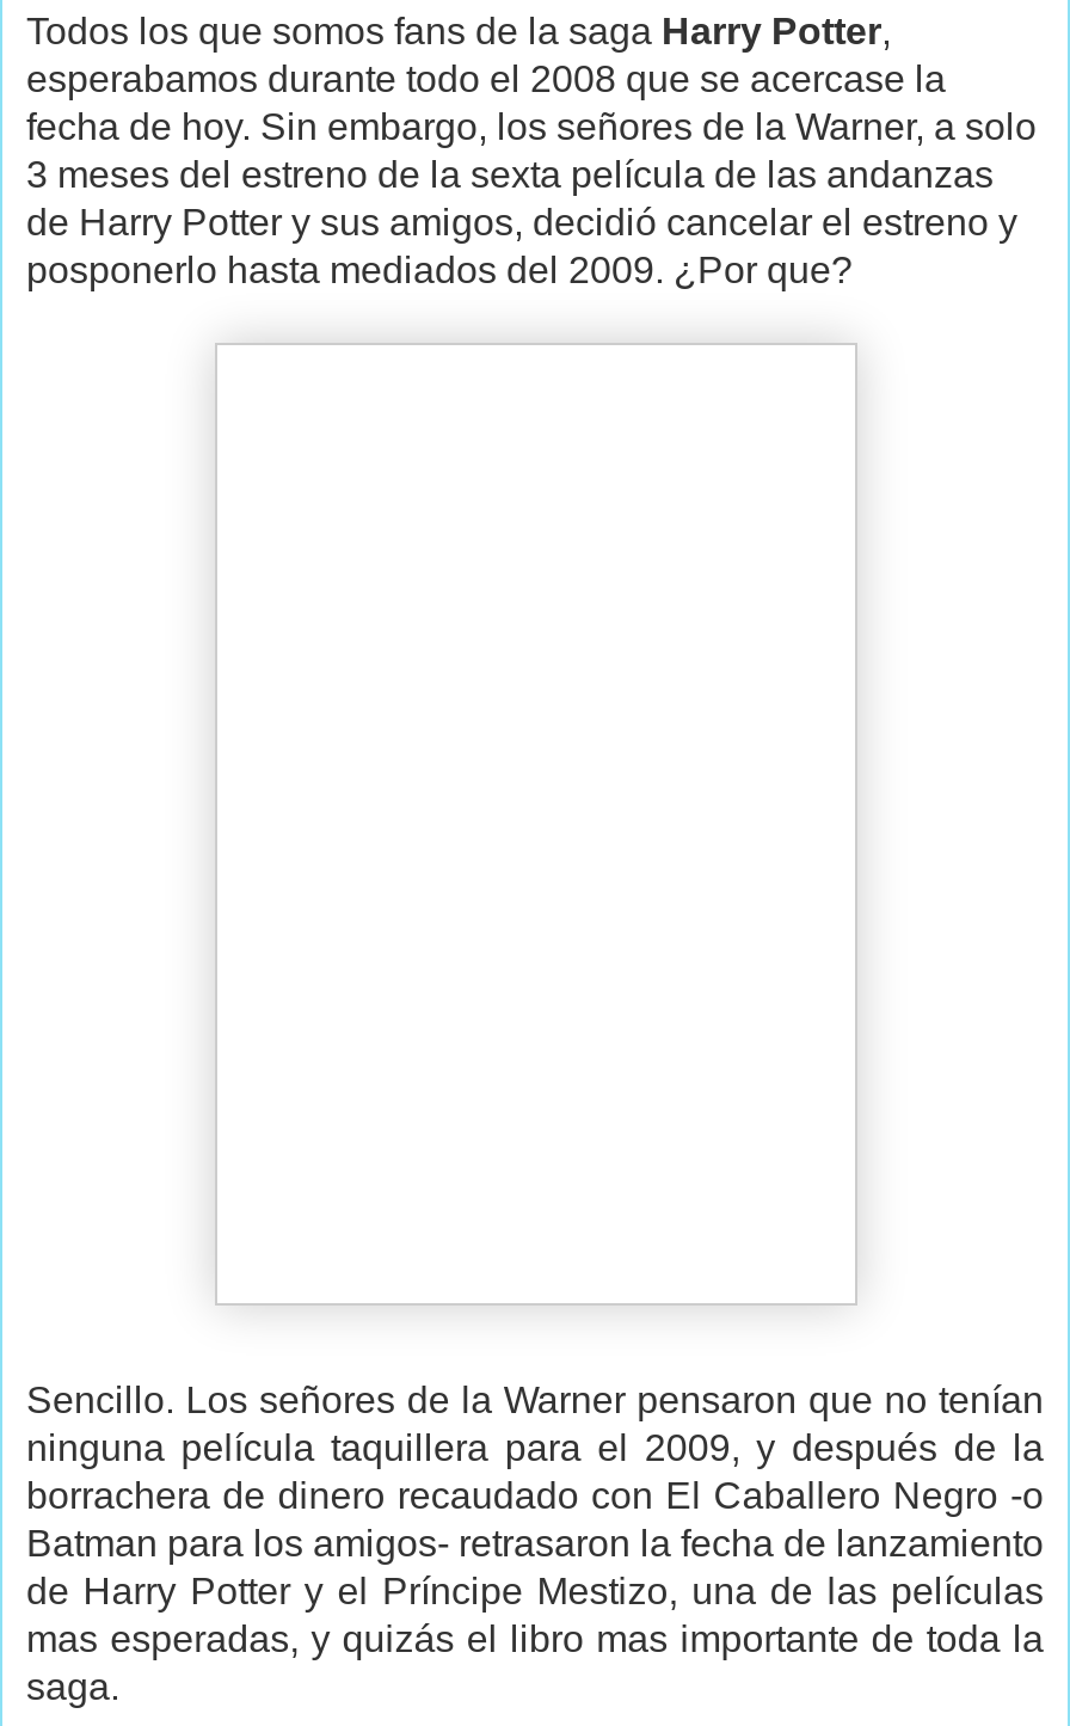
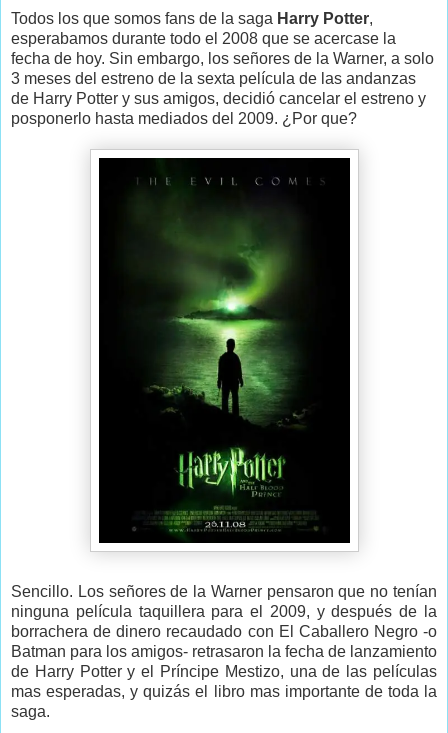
none -> [98,157,351,544] [image]

